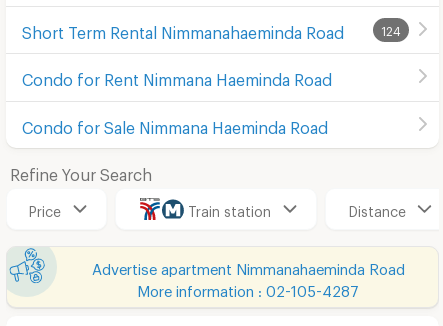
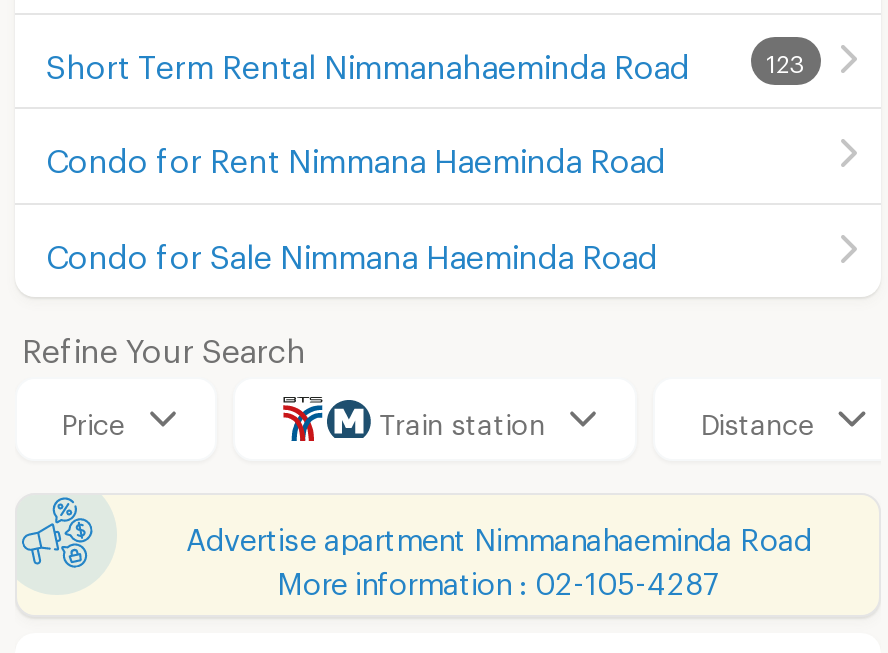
[380,24,400,34] 124 -> [766,49,804,69] 123

